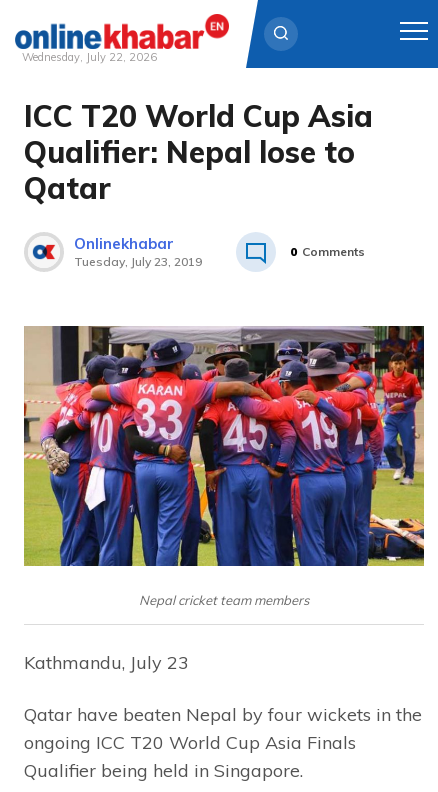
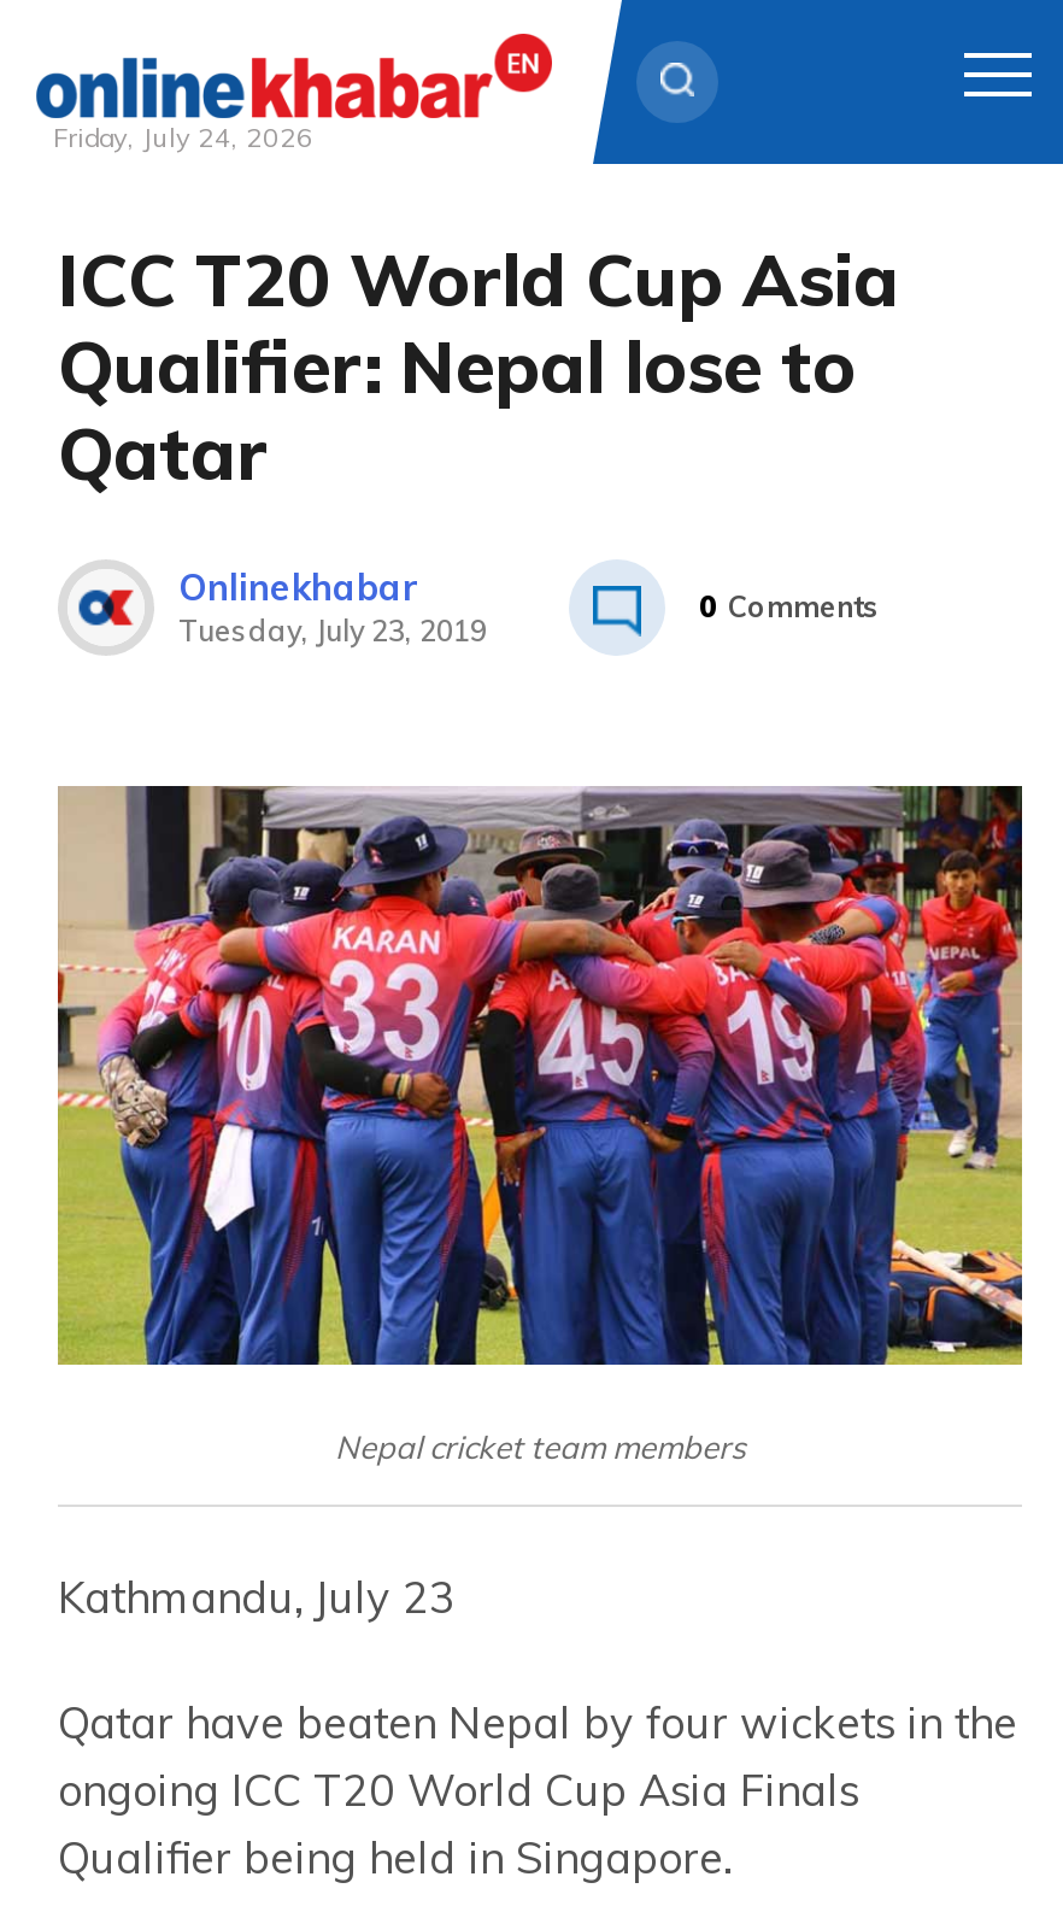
[22,50,157,64] Wednesday, July 22, 2026 -> [53,121,313,154] Friday, July 24, 2026

